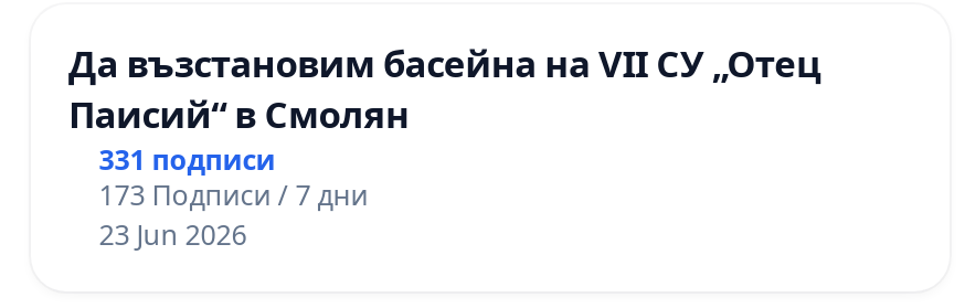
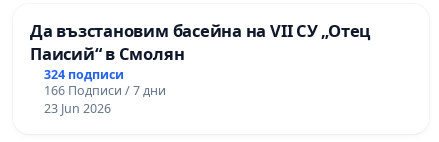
[99,140,276,178] 331 подписи -> [44,66,124,83] 324 подписи
[99,176,368,213] 173 Подписи / 7 дни -> [44,82,166,99] 166 Подписи / 7 дни

